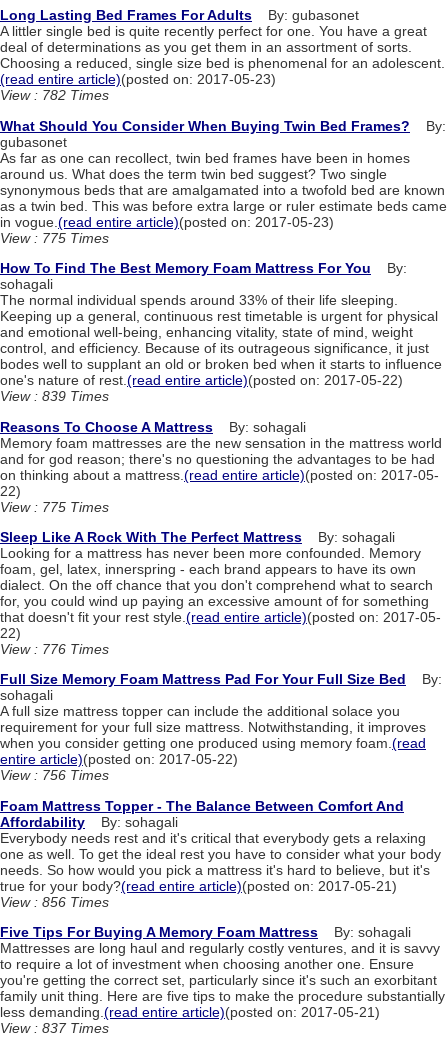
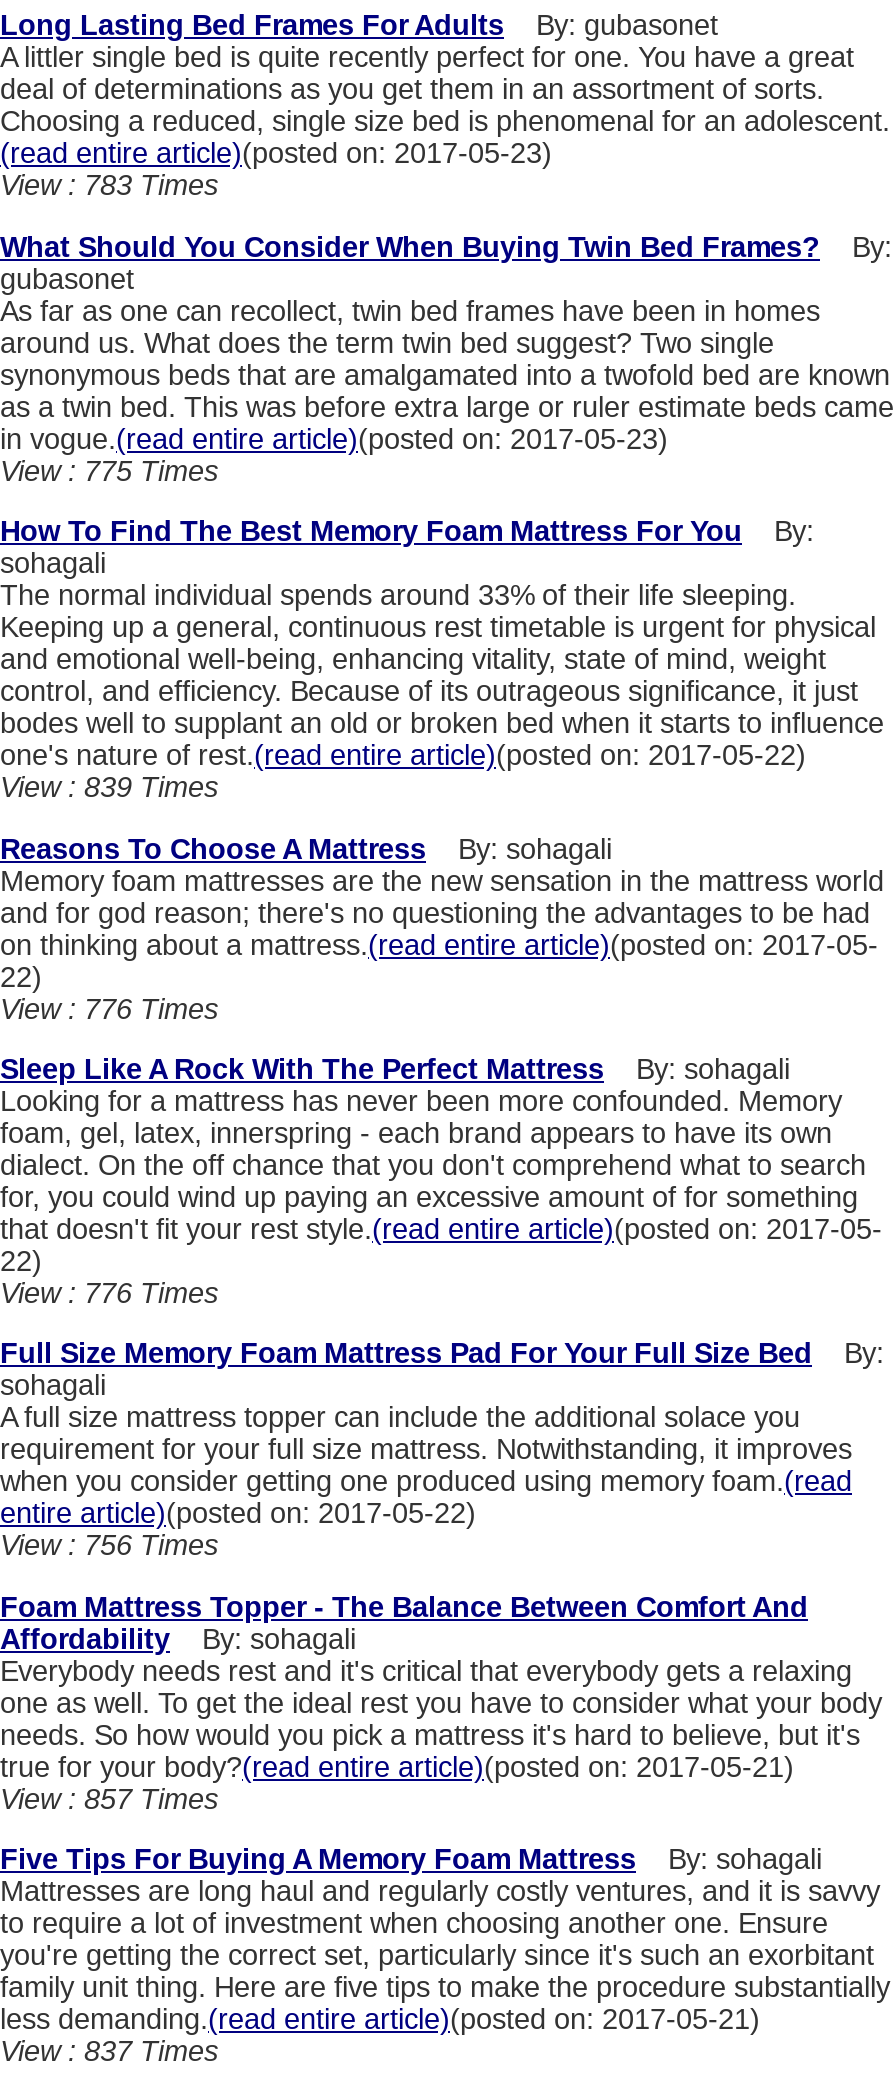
[0,87,109,103] View : 782 Times -> [0,170,218,202] View : 783 Times
[0,499,109,515] View : 775 Times -> [0,992,218,1024] View : 776 Times
[0,894,109,910] View : 856 Times -> [0,1783,218,1815] View : 857 Times

